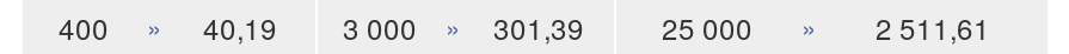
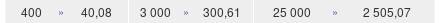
[203,7,277,47] 40,19 -> [81,3,112,20] 40,08
[493,7,584,47] 301,39 -> [202,3,240,20] 300,61
[876,7,990,47] 2 511,61 -> [362,3,410,20] 2 505,07

